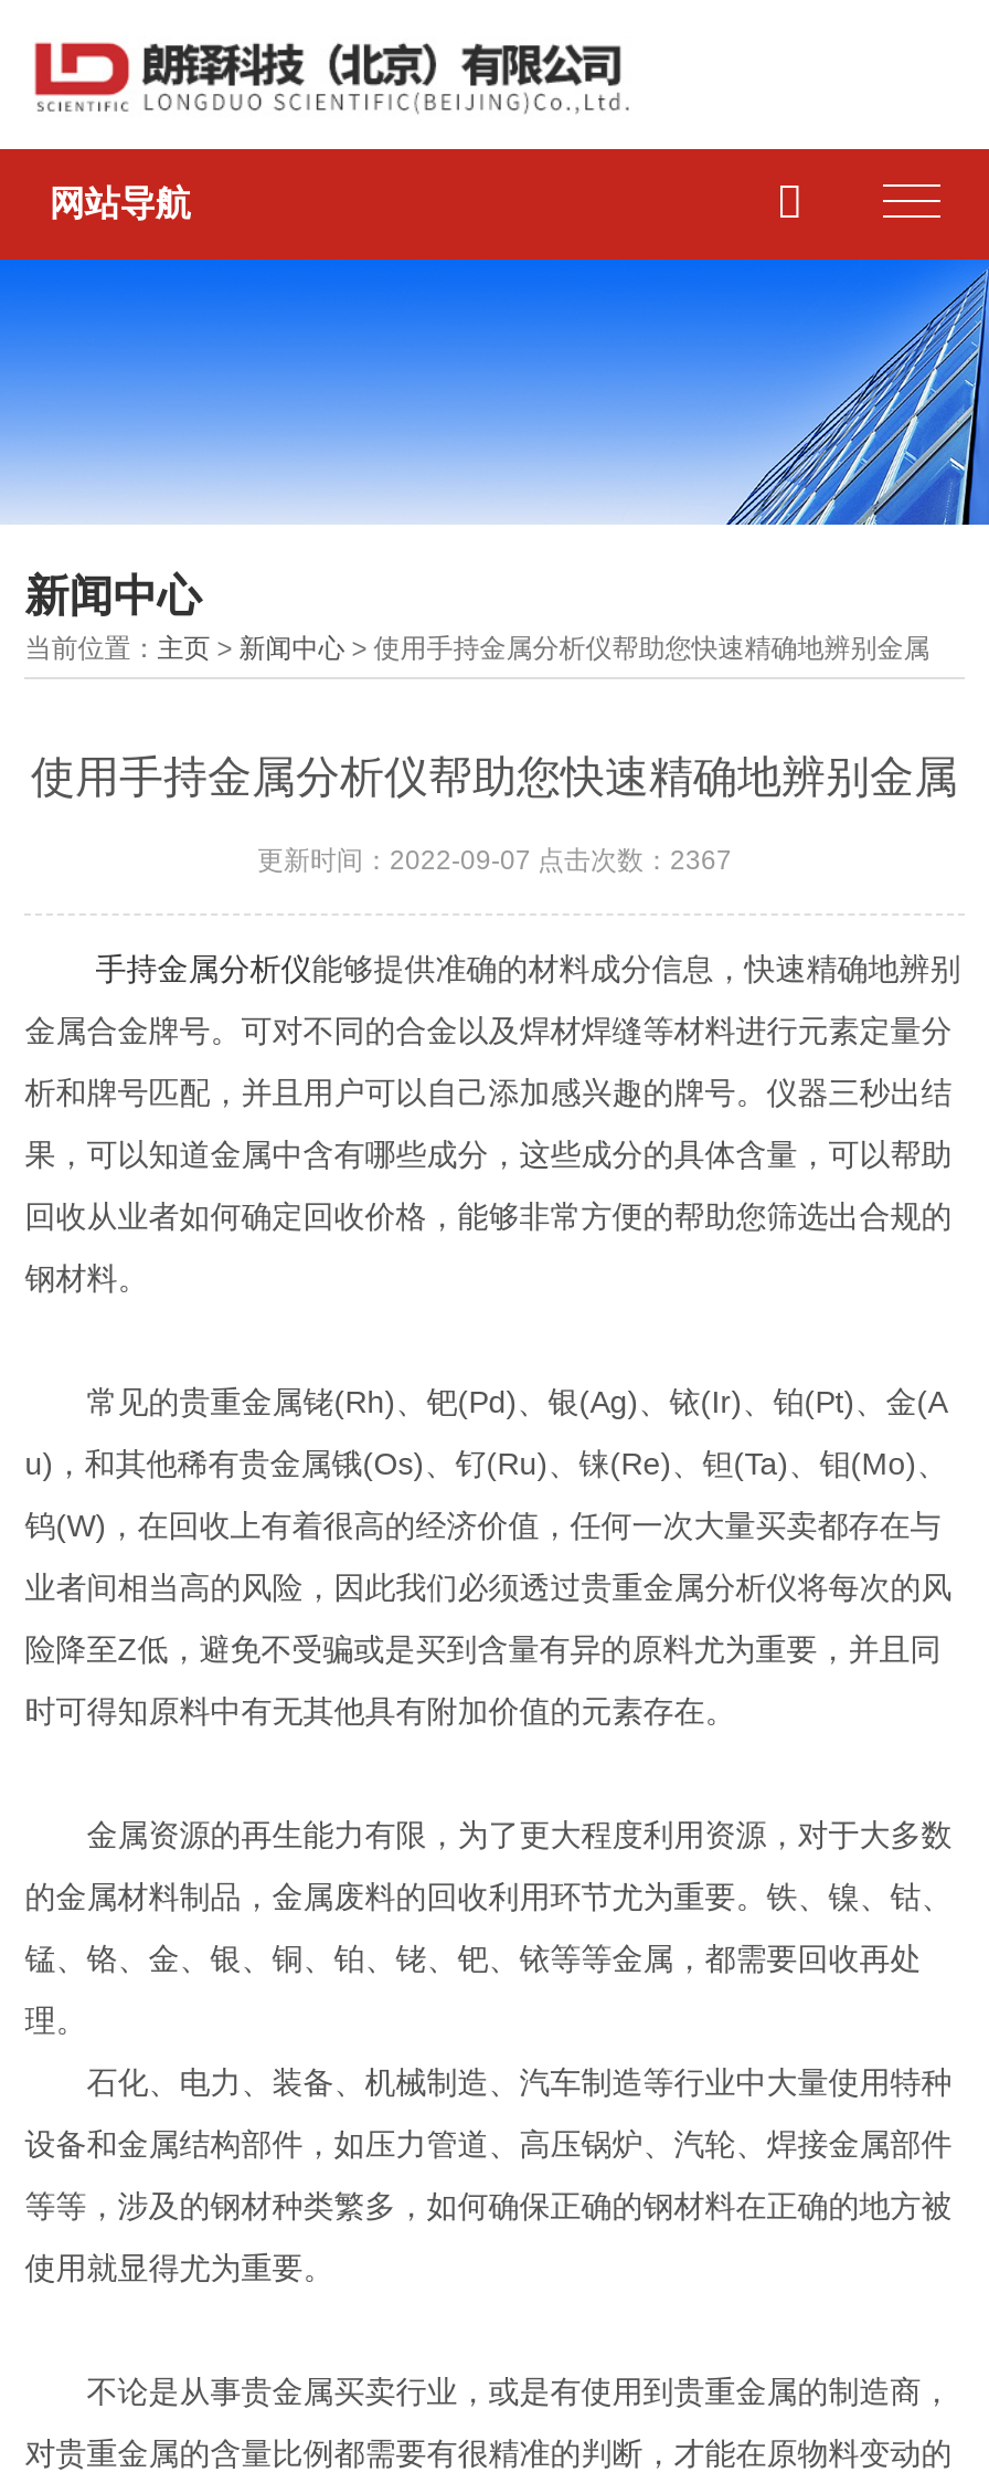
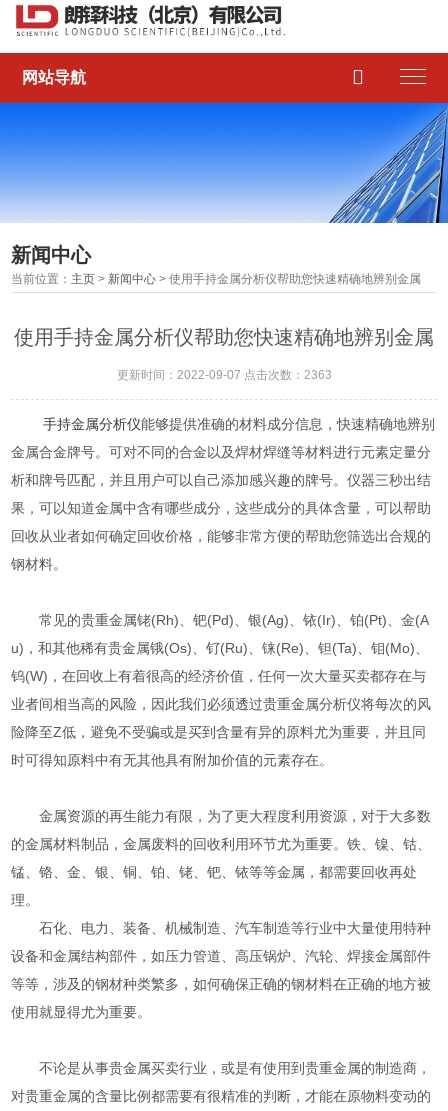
[257,845,732,876] 更新时间：2022-09-07 点击次数：2367 -> [116,368,331,382] 更新时间：2022-09-07 点击次数：2363

